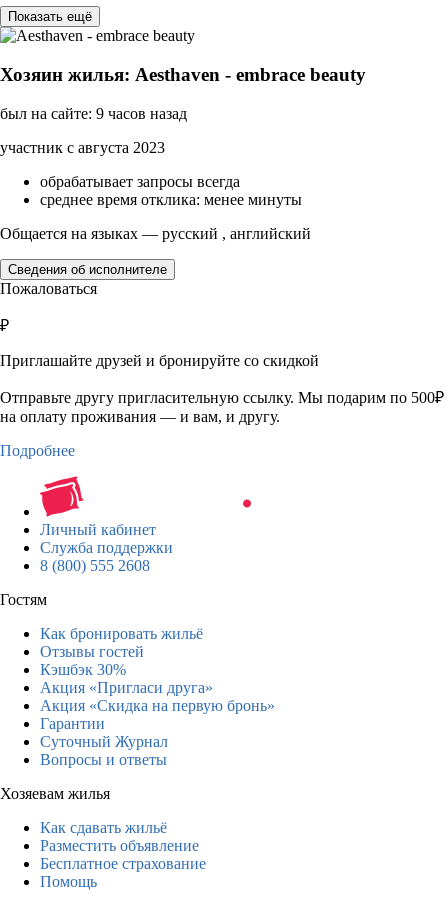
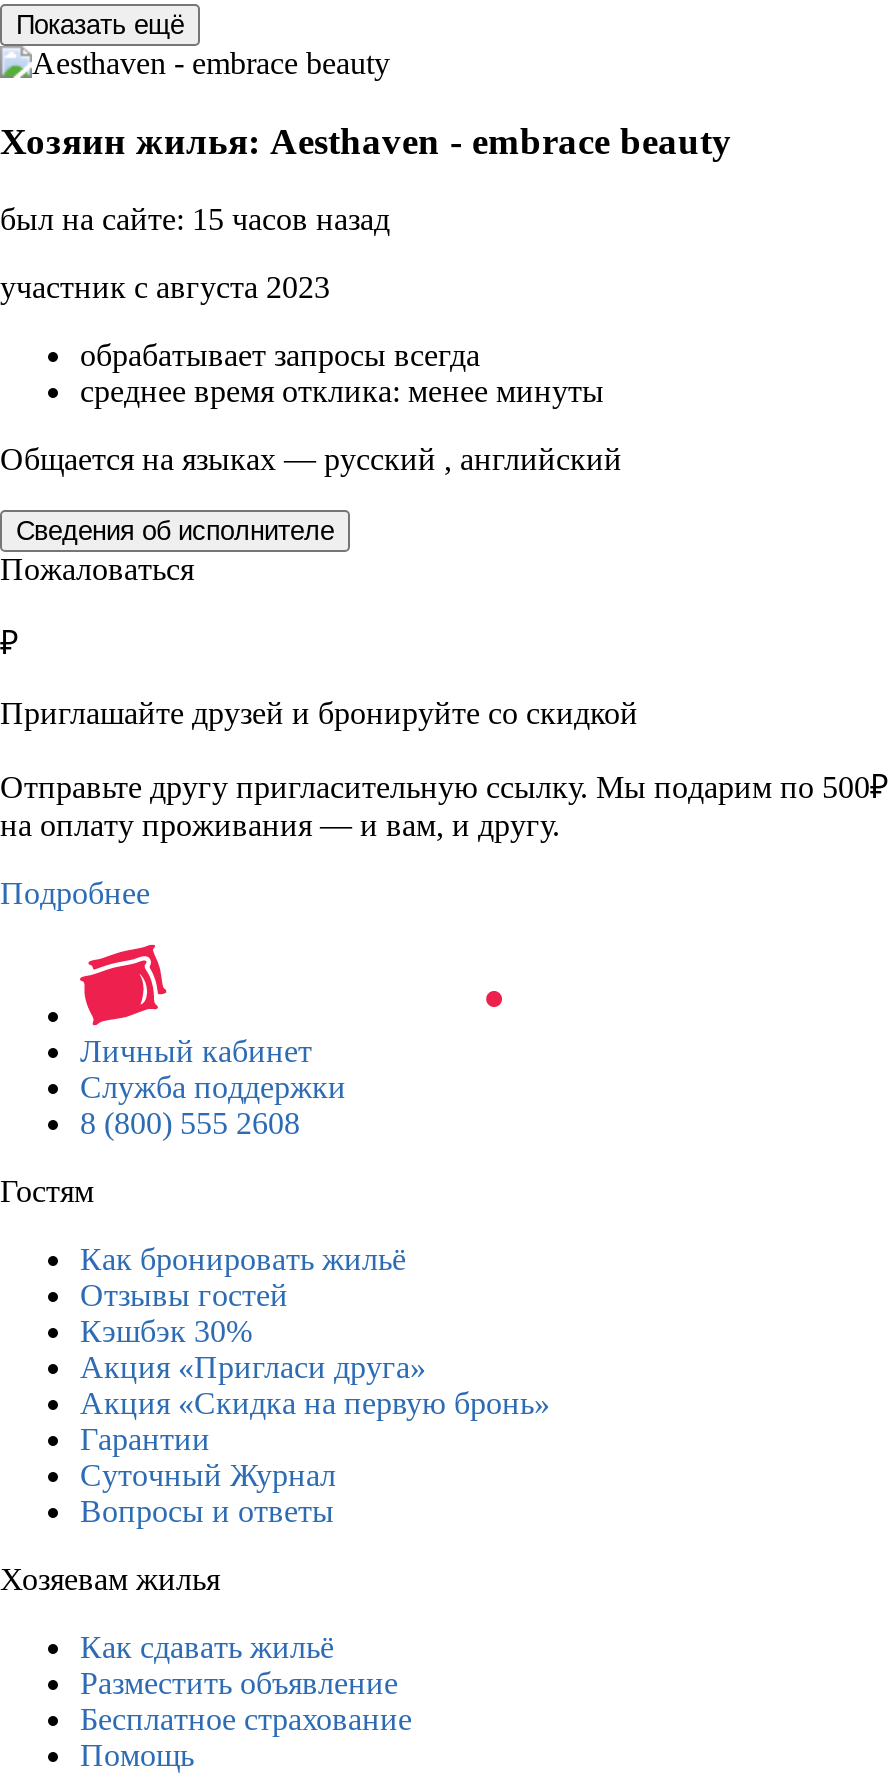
[0,105,187,122] был на сайте: 9 часов назад -> [0,202,390,236] был на сайте: 15 часов назад

